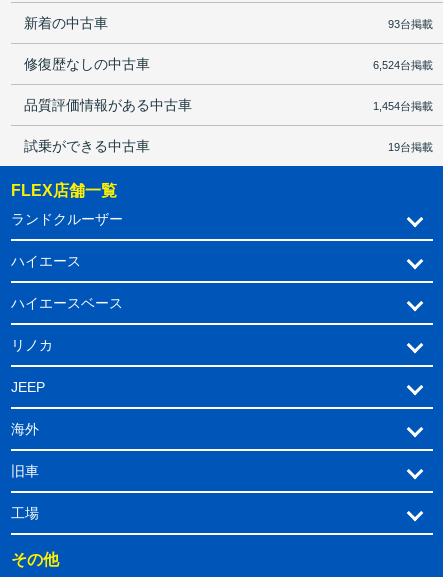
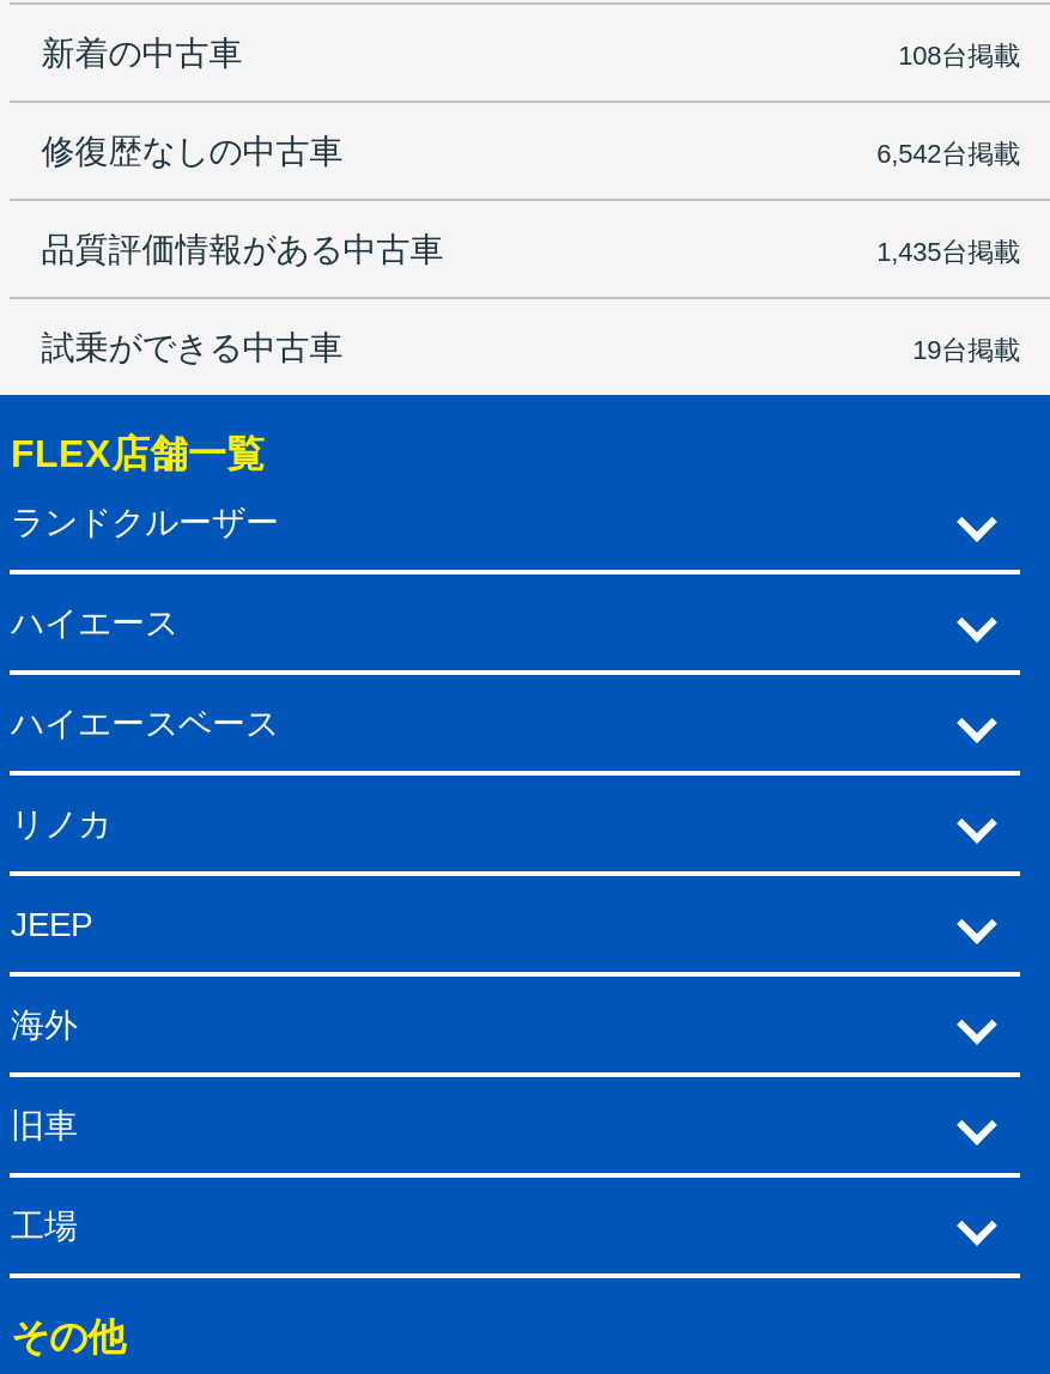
[388,18,433,30] 93台掲載 -> [898,41,1020,69] 108台掲載
[373,59,433,71] 6,524台掲載 -> [877,139,1020,168] 6,542台掲載
[373,100,433,112] 1,454台掲載 -> [877,237,1020,266] 1,435台掲載

